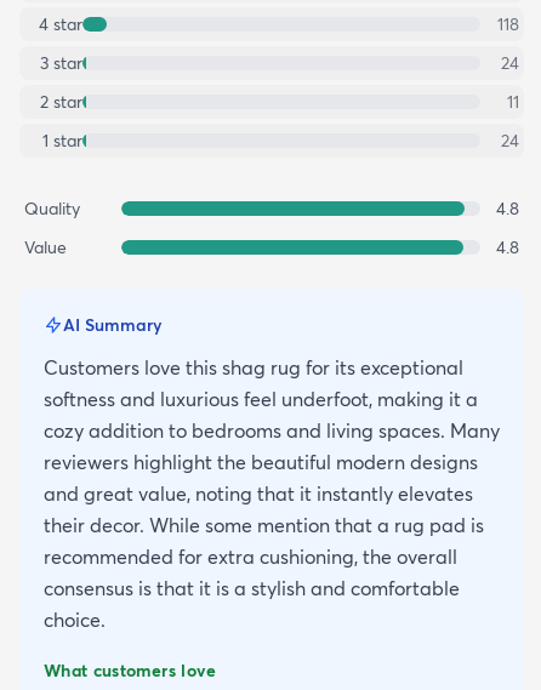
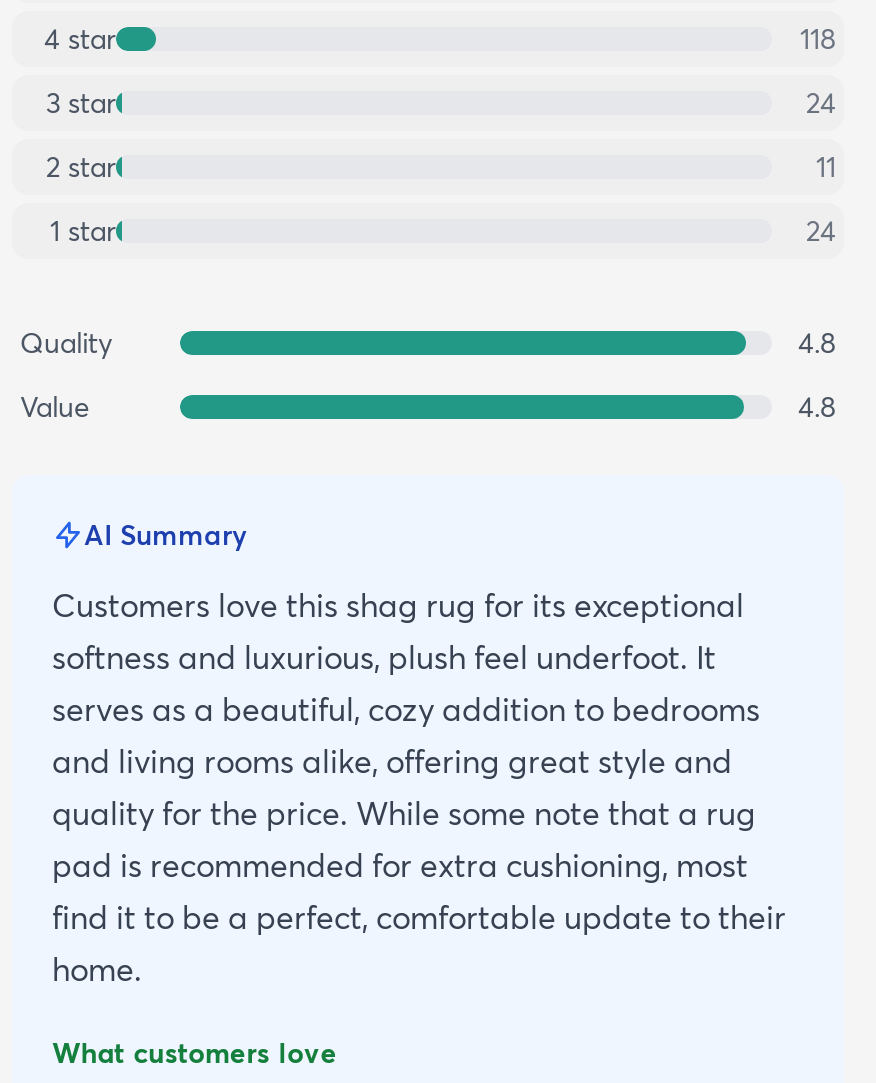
[44,386,500,631] softness and luxurious feel underfoot, making it a | cozy addition to bedrooms and living spaces. Many | reviewers highlight the beautiful modern designs | and great value, noting that it instantly elevates | their decor. While some mention that a rug pad is | recommended for extra cushioning, the overall | consensus is that it is a stylish and comfortable | choice. -> [52,637,786,989] softness and luxurious, plush feel underfoot. It | serves as a beautiful, cozy addition to bedrooms | and living rooms alike, offering great style and | quality for the price. While some note that a rug | pad is recommended for extra cushioning, most | find it to be a perfect, comfortable update to their | home.

